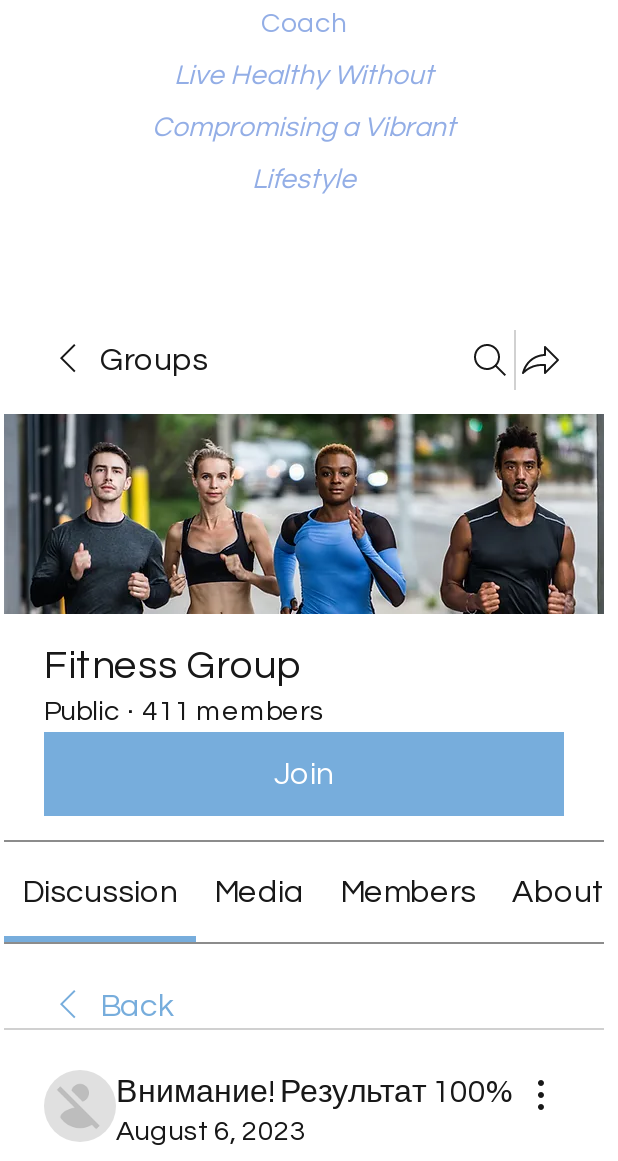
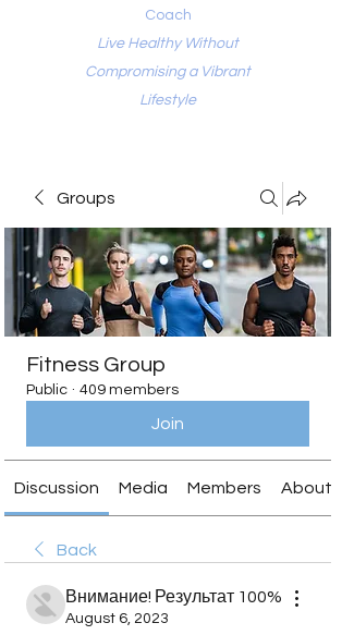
[44,698,324,726] Public · 411 members -> [26,382,179,398] Public · 409 members

